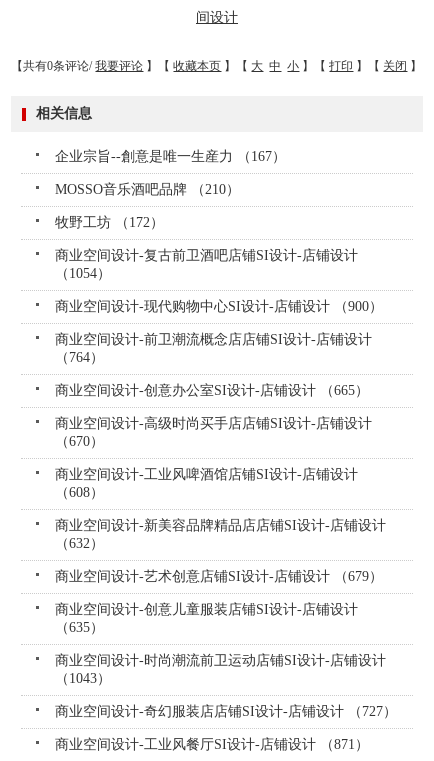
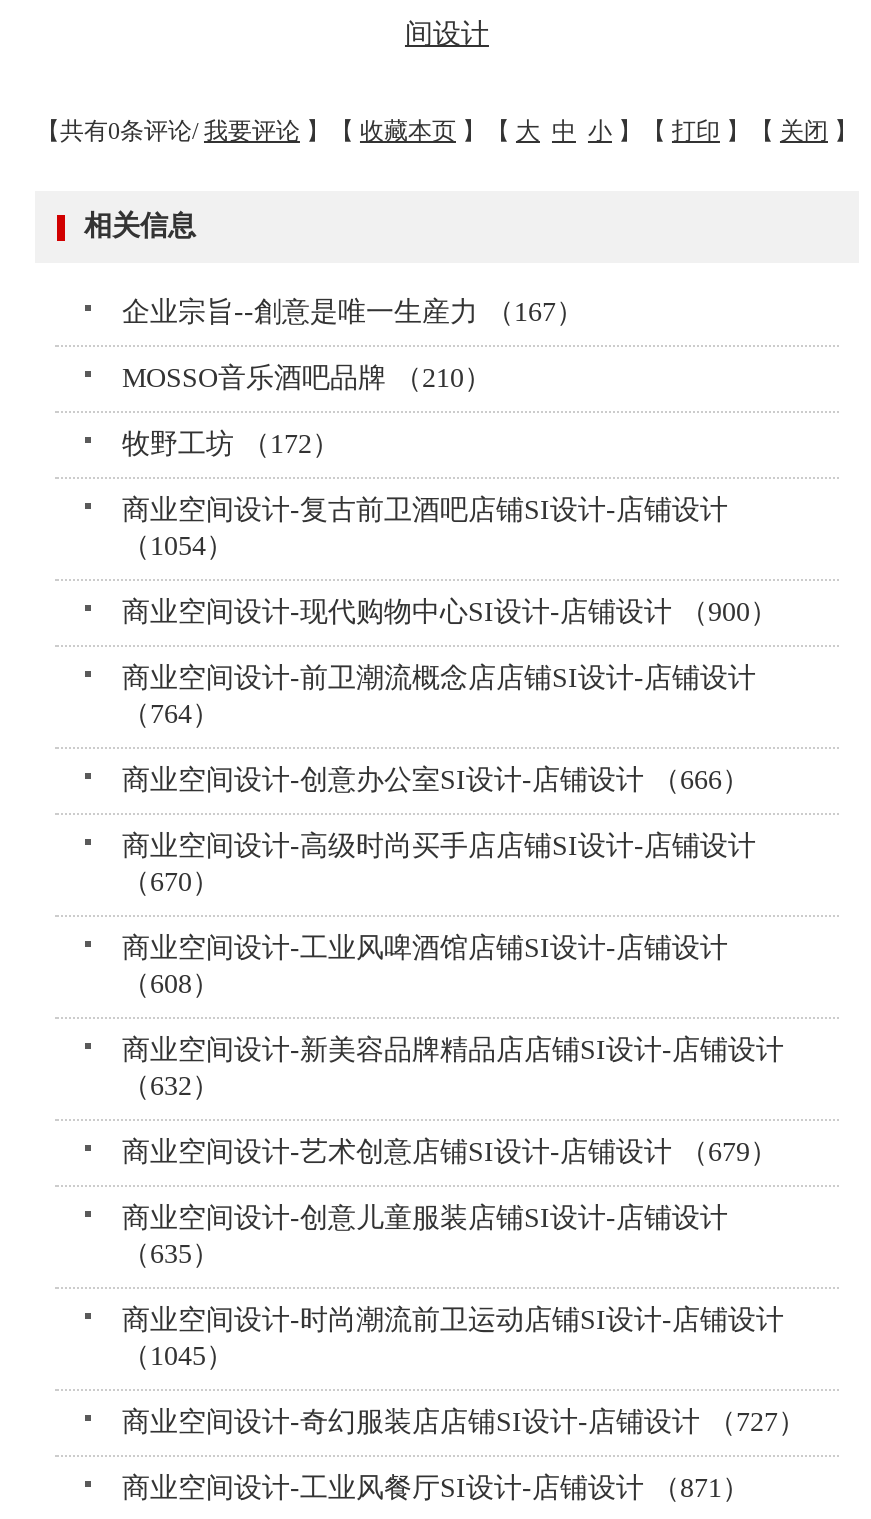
[54,383,368,398] 商业空间设计-创意办公室SI设计-店铺设计 （665） -> [122,765,750,795] 商业空间设计-创意办公室SI设计-店铺设计 （666）
[54,671,110,686] （1043） -> [122,1341,234,1371] （1045）

